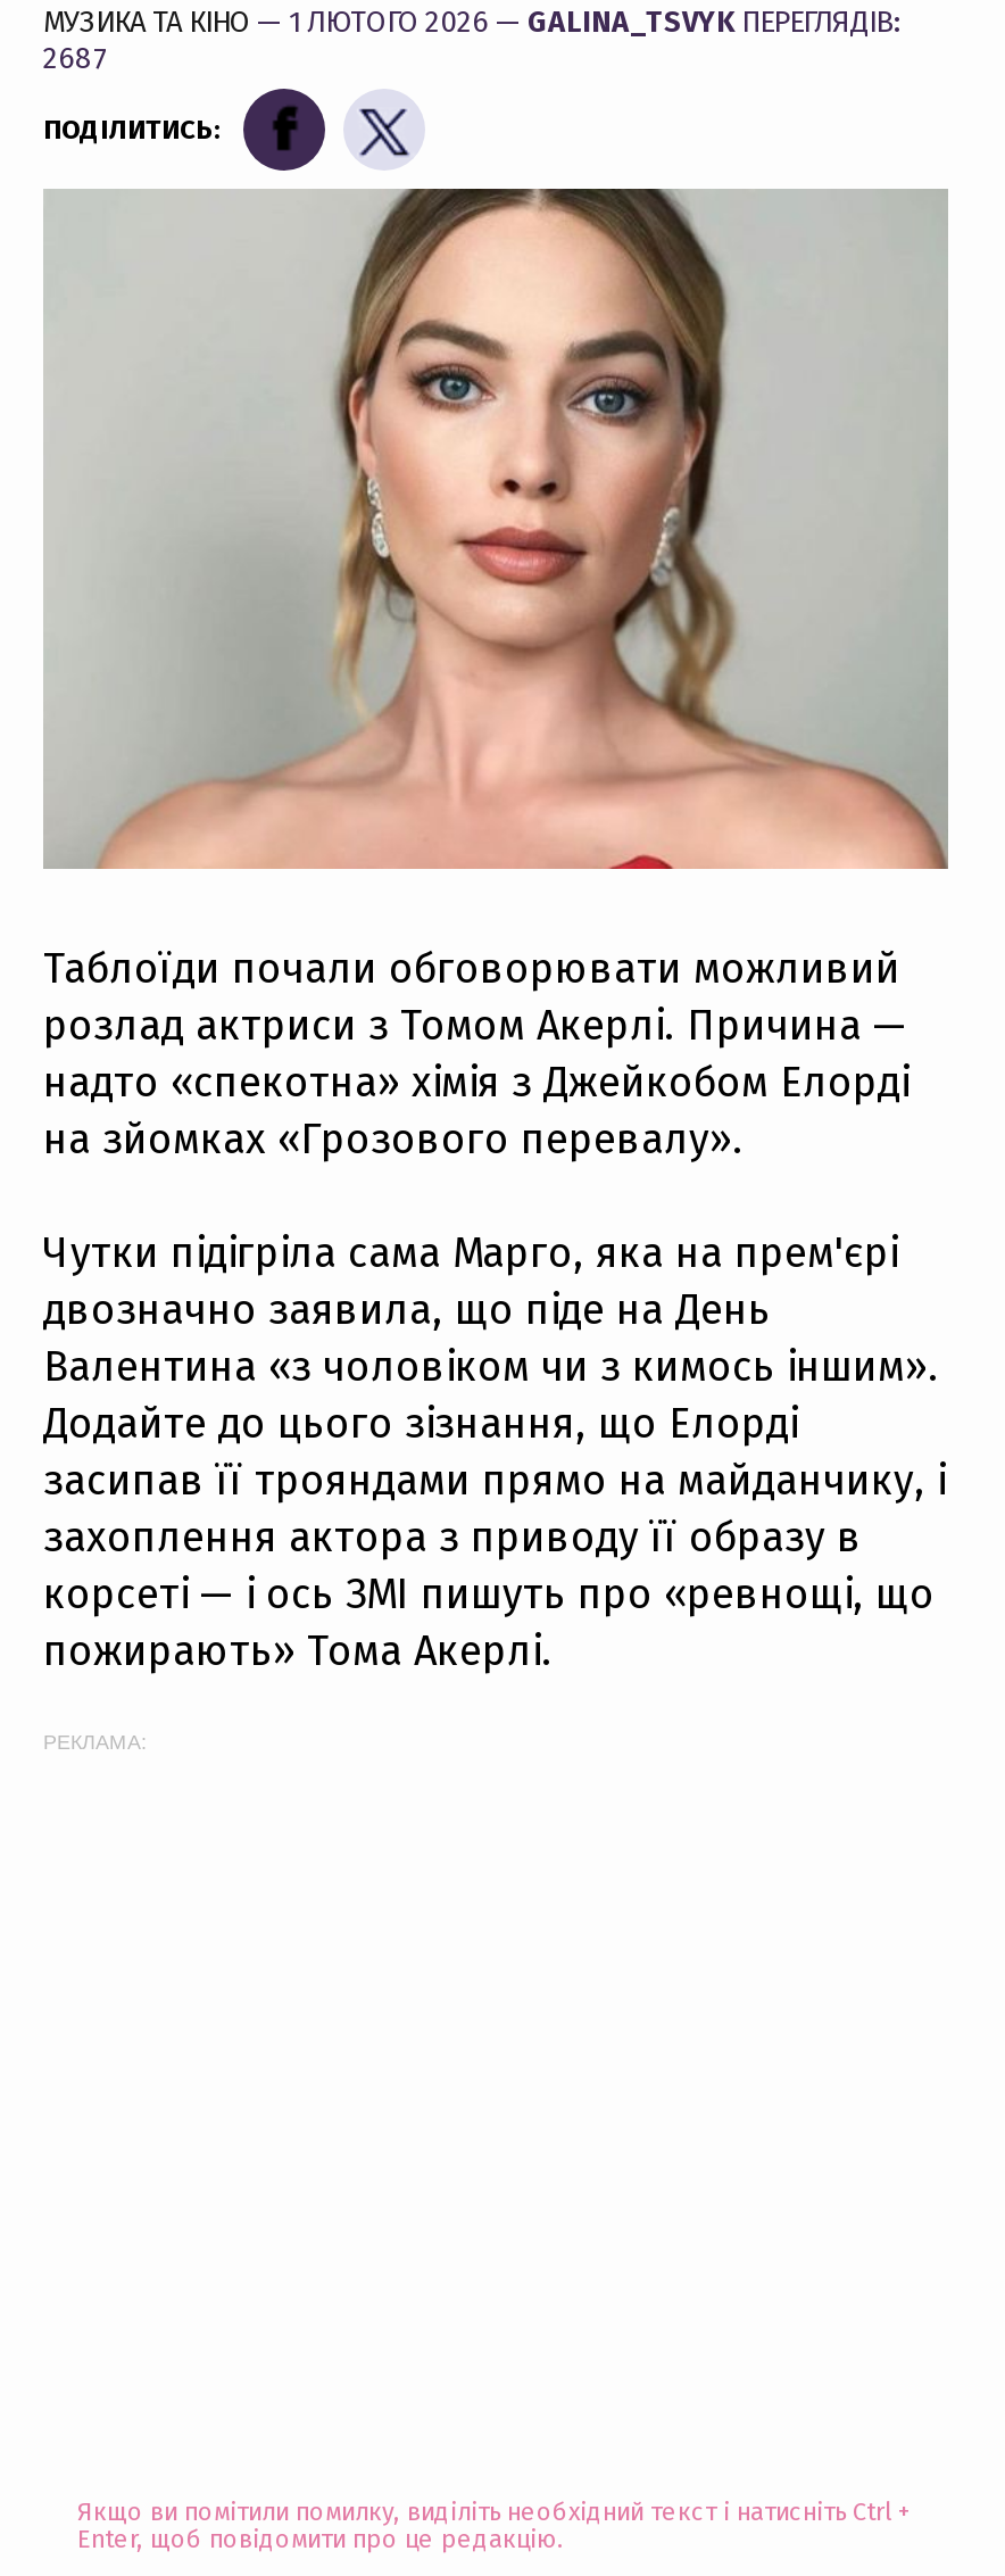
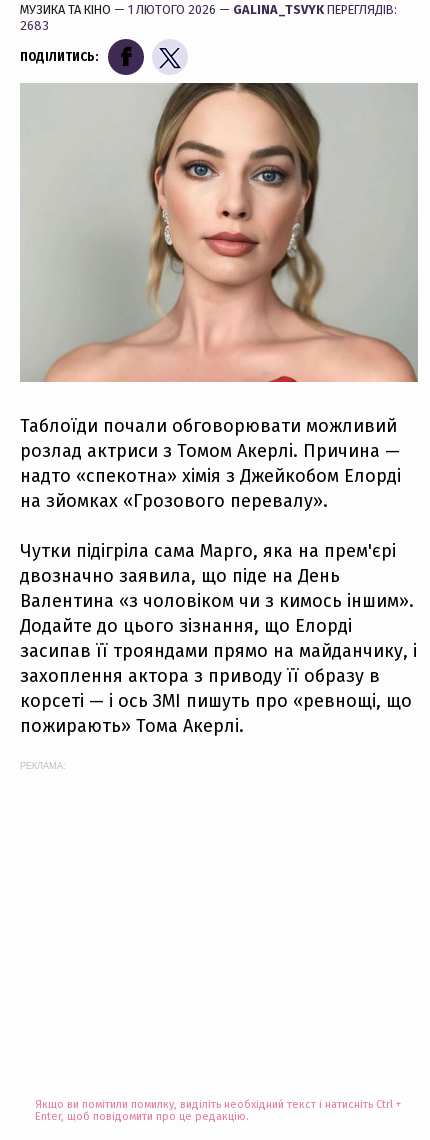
[43,41,107,75] 2687 -> [20,18,49,33] 2683

